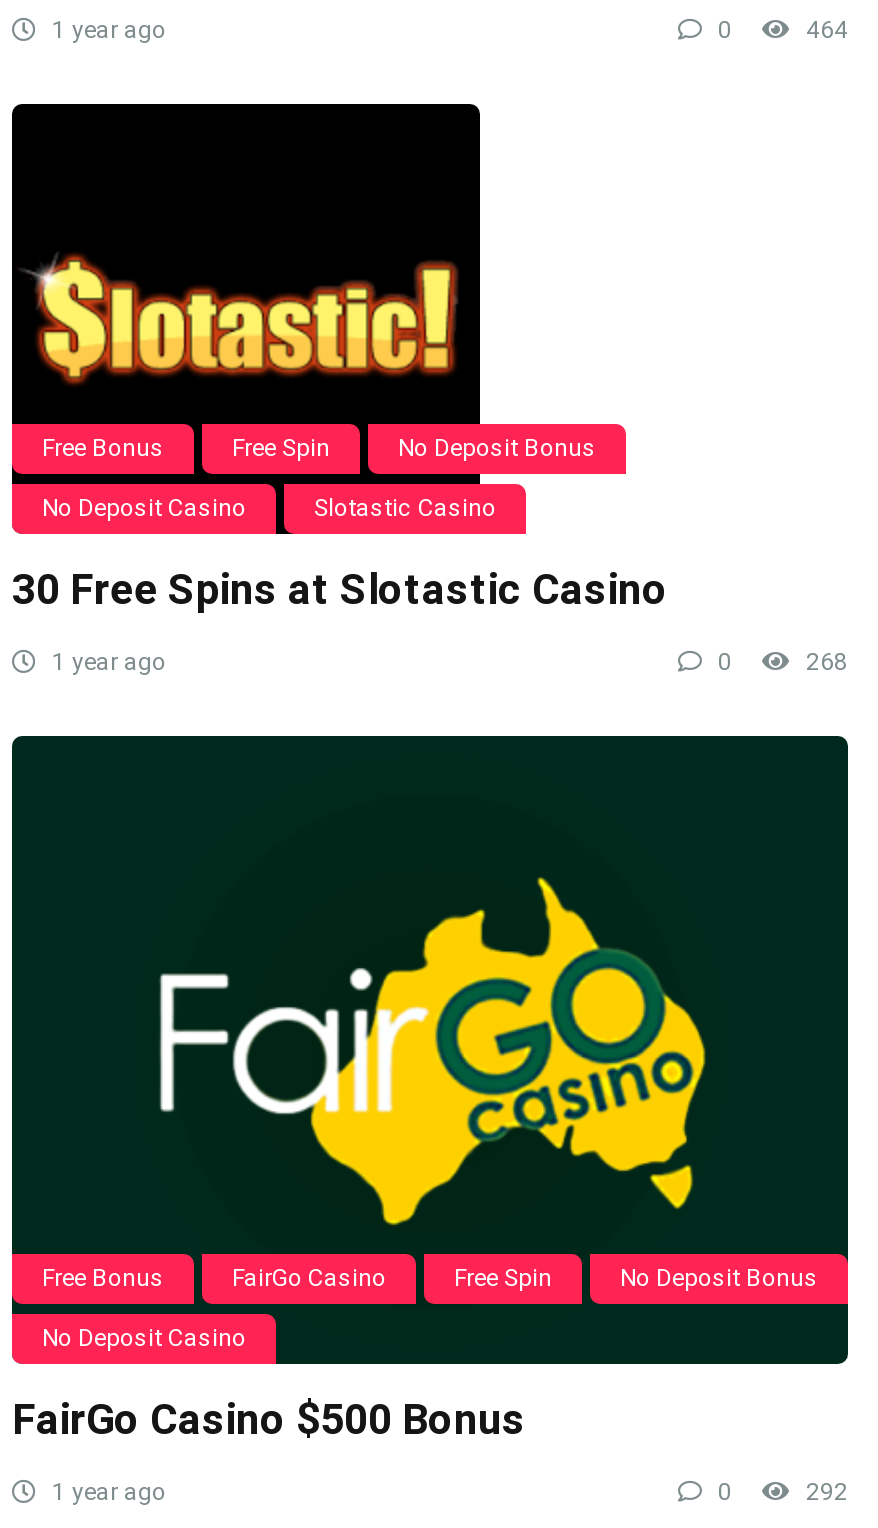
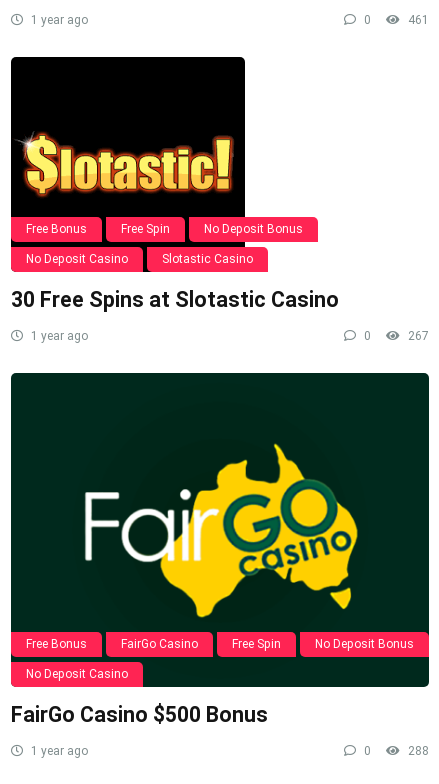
[800,16,848,44] 464 -> [405,13,429,27] 461
[800,648,848,676] 268 -> [405,329,429,343] 267
[800,1478,848,1506] 292 -> [405,744,429,758] 288

